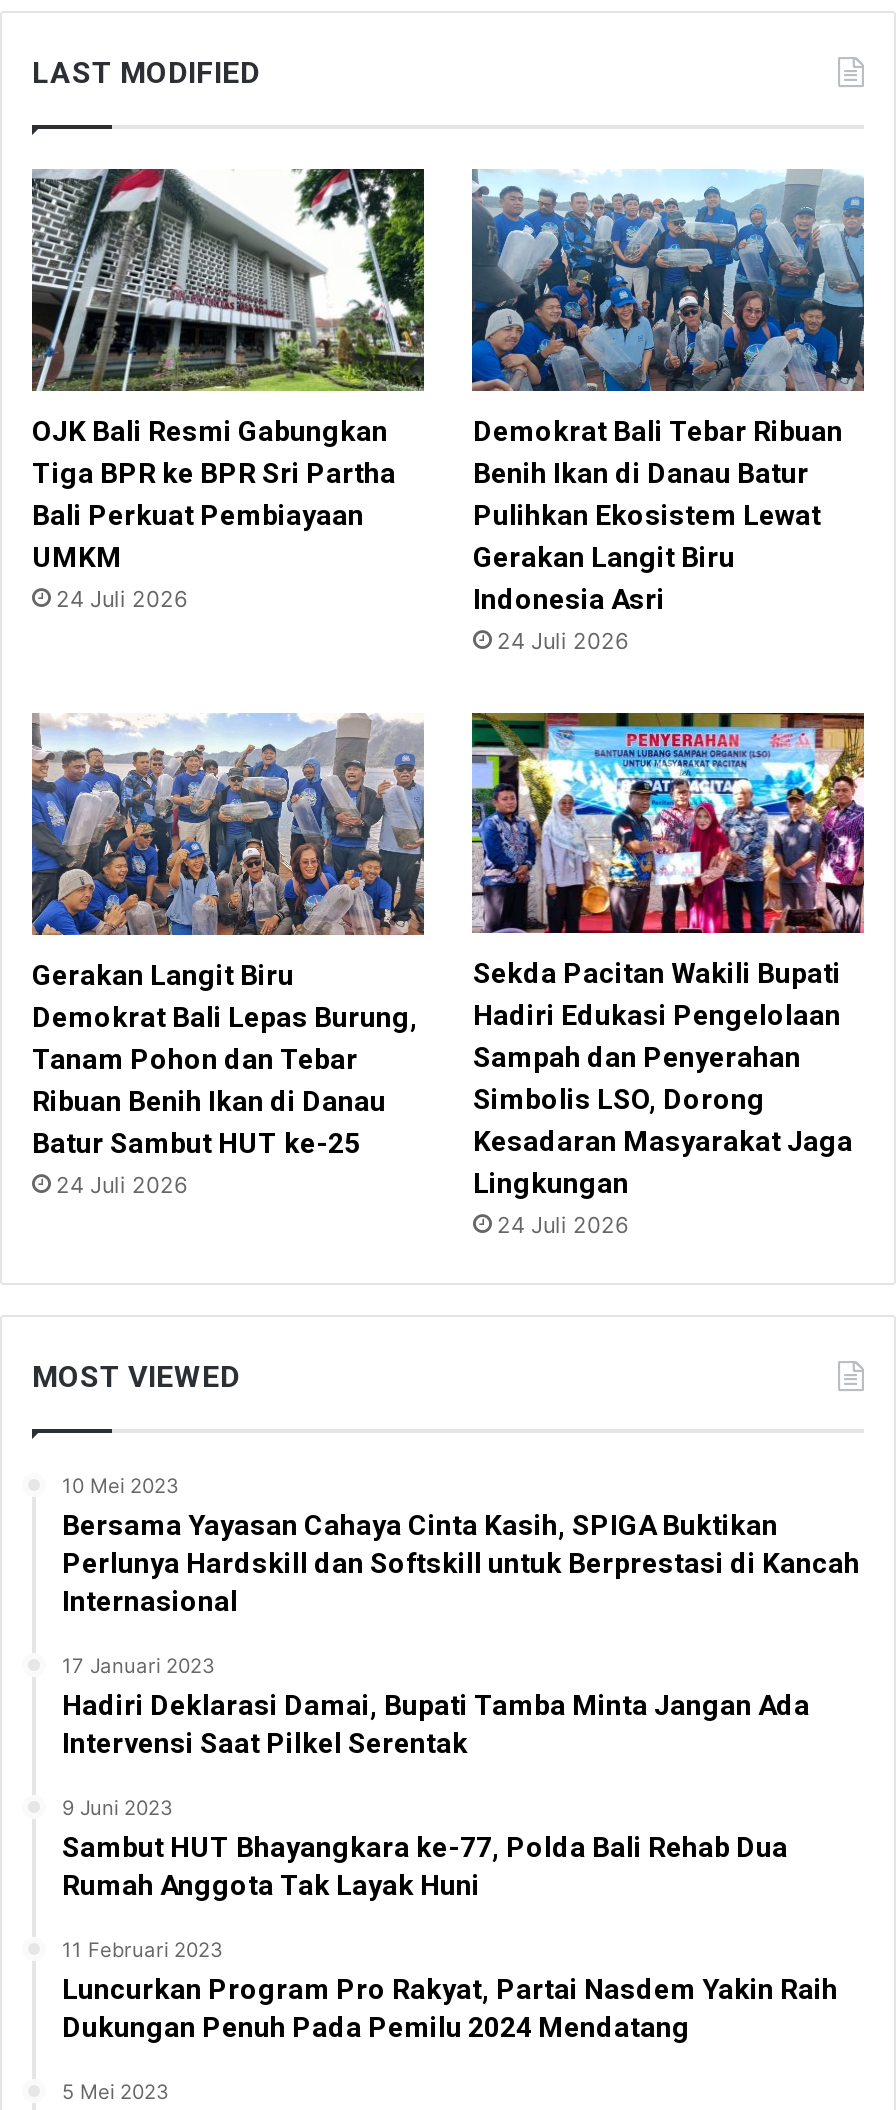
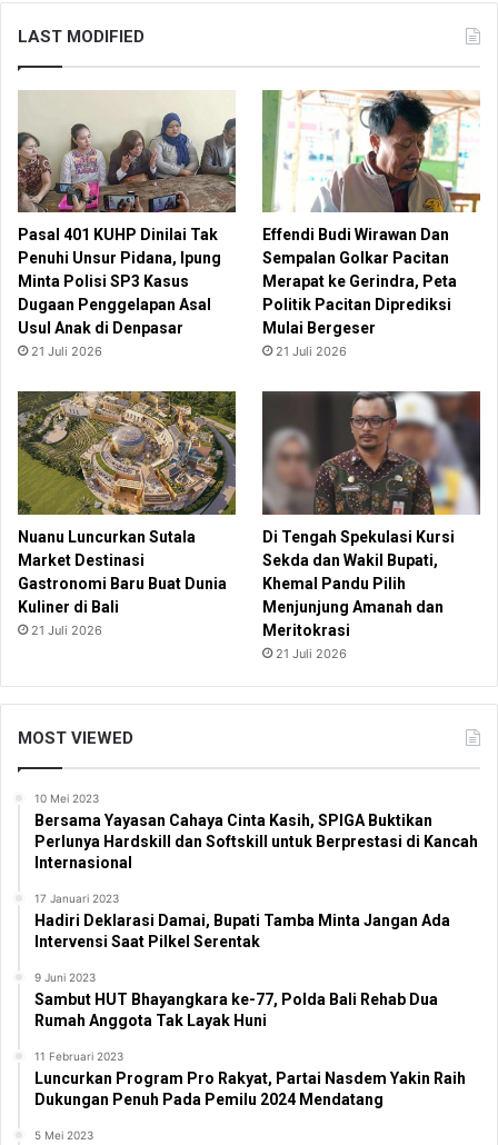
[30,167,426,612] [image] | OJK Bali Resmi Gabungkan | Tiga BPR ke BPR Sri Partha | Bali Perkuat Pembiayaan | UMKM | 24 Juli 2026 -> [18,90,237,360] [image] | Pasal 401 KUHP Dinilai Tak | Penuhi Unsur Pidana, Ipung | Minta Polisi SP3 Kasus | Dugaan Penggelapan Asal | Usul Anak di Denpasar | 21 Juli 2026
[470,169,866,655] [image] | Demokrat Bali Tebar Ribuan | Benih Ikan di Danau Batur | Pulihkan Ekosistem Lewat | Gerakan Langit Biru | Indonesia Asri | 24 Juli 2026 -> [261,89,480,360] [image] | Effendi Budi Wirawan Dan | Sempalan Golkar Pacitan | Merapat ke Gerindra, Peta | Politik Pacitan Diprediksi | Mulai Bergeser | 21 Juli 2026
[30,713,426,1198] [image] | Gerakan Langit Biru | Demokrat Bali Lepas Burung, | Tanam Pohon dan Tebar | Ribuan Benih Ikan di Danau | Batur Sambut HUT ke-25 | 24 Juli 2026 -> [17,390,236,638] [image] | Nuanu Luncurkan Sutala | Market Destinasi | Gastronomi Baru Buat Dunia | Kuliner di Bali | 21 Juli 2026
[470,711,866,1239] [image] | Sekda Pacitan Wakili Bupati | Hadiri Edukasi Pengelolaan | Sampah dan Penyerahan | Simbolis LSO, Dorong | Kesadaran Masyarakat Jaga | Lingkungan | 24 Juli 2026 -> [262,391,481,661] [image] | Di Tengah Spekulasi Kursi | Sekda dan Wakil Bupati, | Khemal Pandu Pilih | Menjunjung Amanah dan | Meritokrasi | 21 Juli 2026

